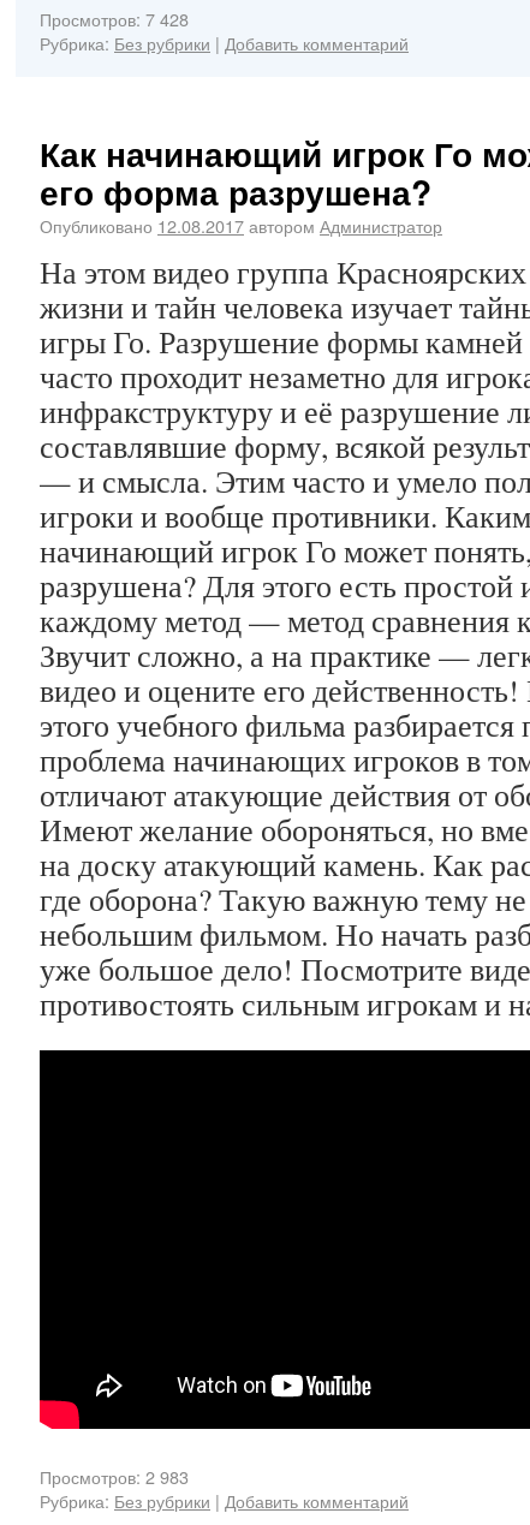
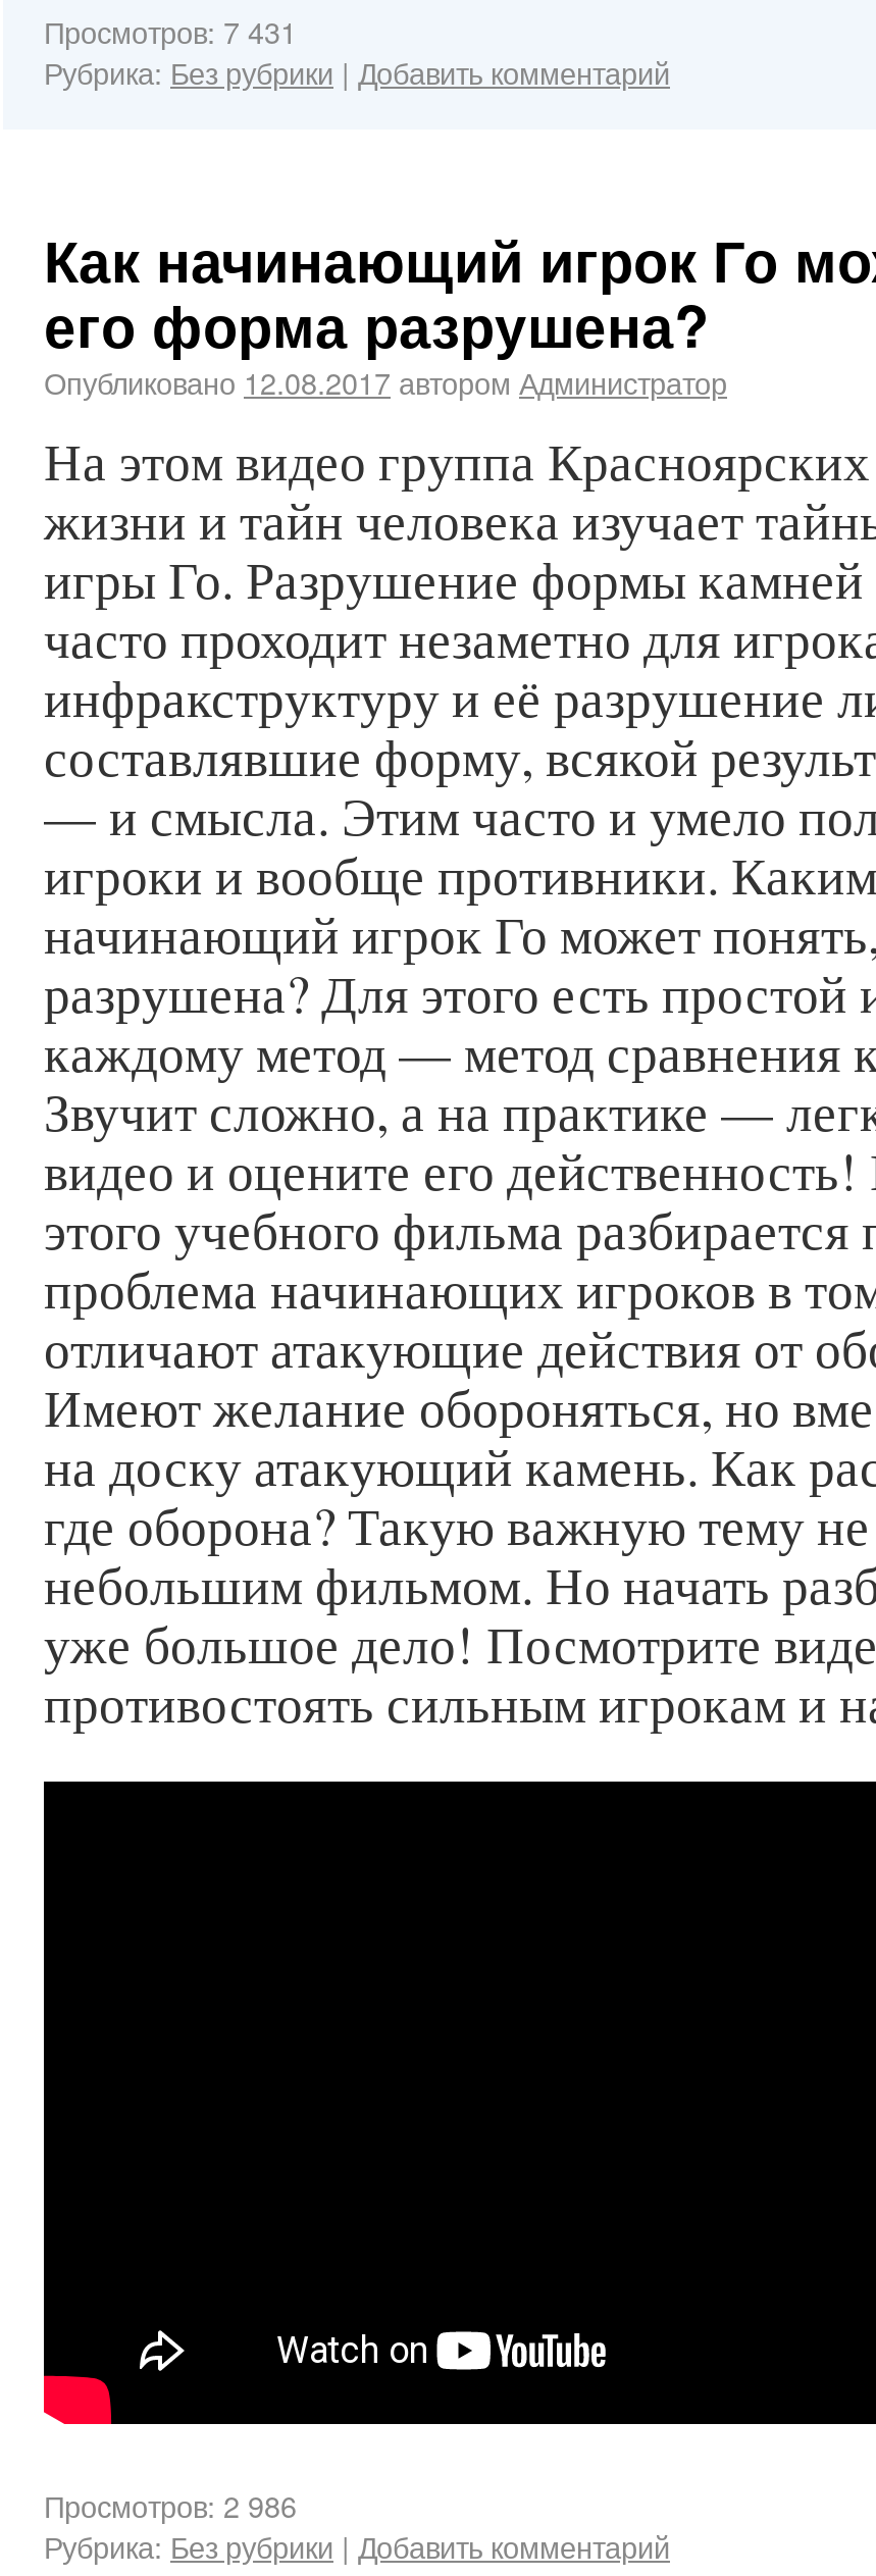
[40,6,189,31] Просмотров: 7 428 -> [44,9,297,52] Просмотров: 7 431
[40,1464,189,1489] Просмотров: 2 983 -> [44,2483,297,2526] Просмотров: 2 986

